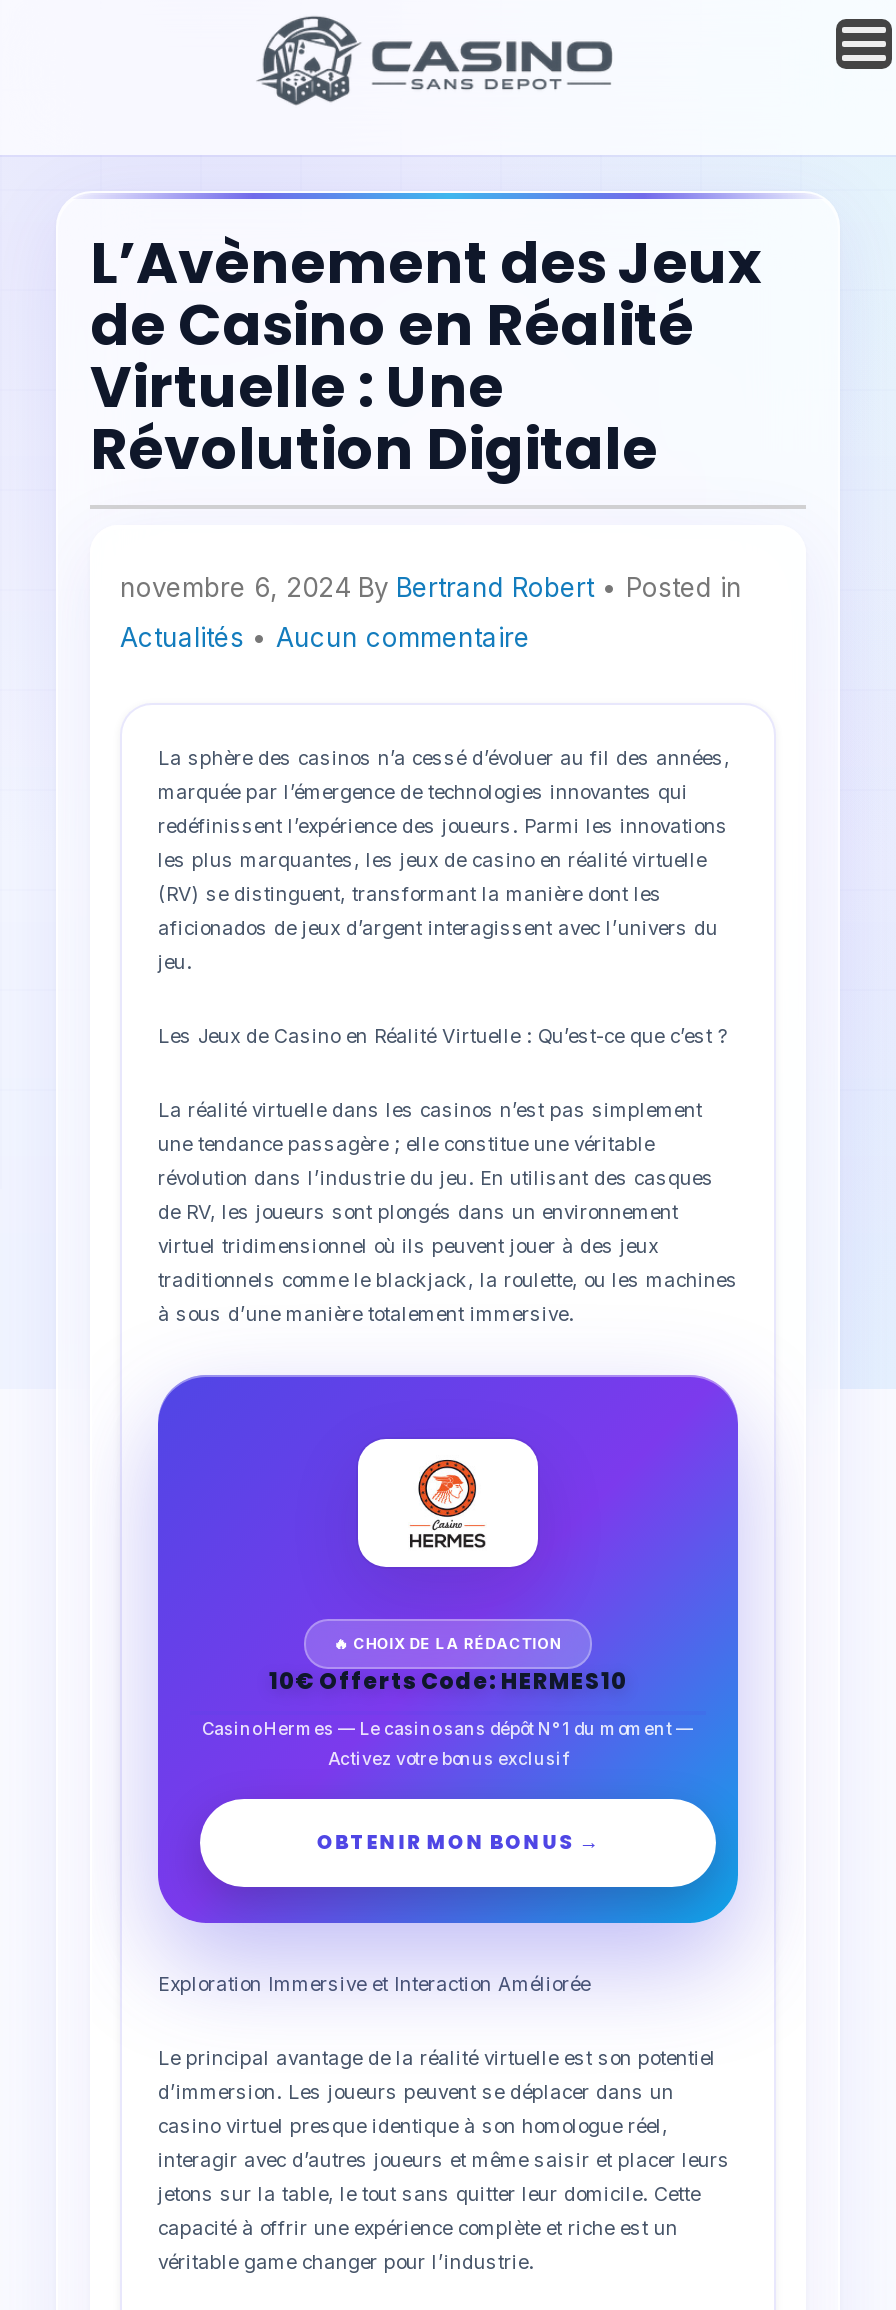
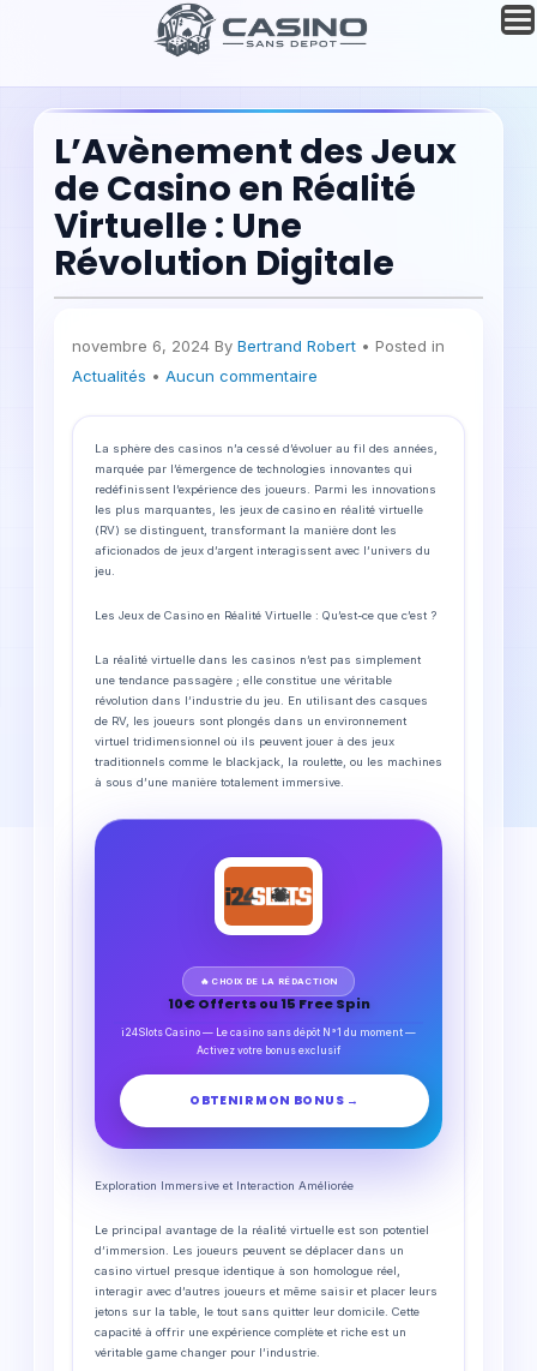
[374,1455,522,1551] [image] -> [223,866,314,927] [image]
[269,1666,627,1698] 10€ Offerts Code: HERMES10 -> [167,994,370,1013] 10€ Offerts ou 15 Free Spin
[202,1720,694,1740] Casino Hermes — Le casino sans dépôt N°1 du moment — -> [121,1027,416,1039] i24Slots Casino — Le casino sans dépôt N°1 du moment —

